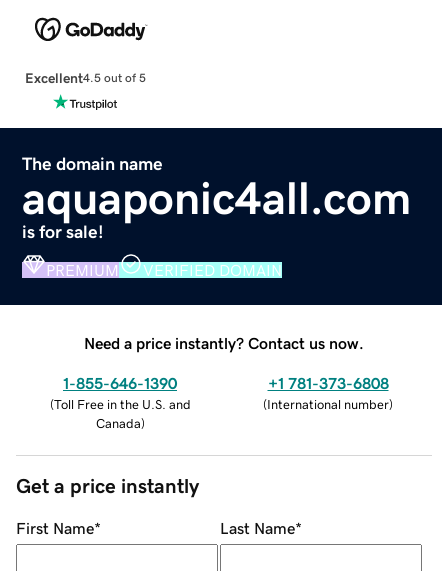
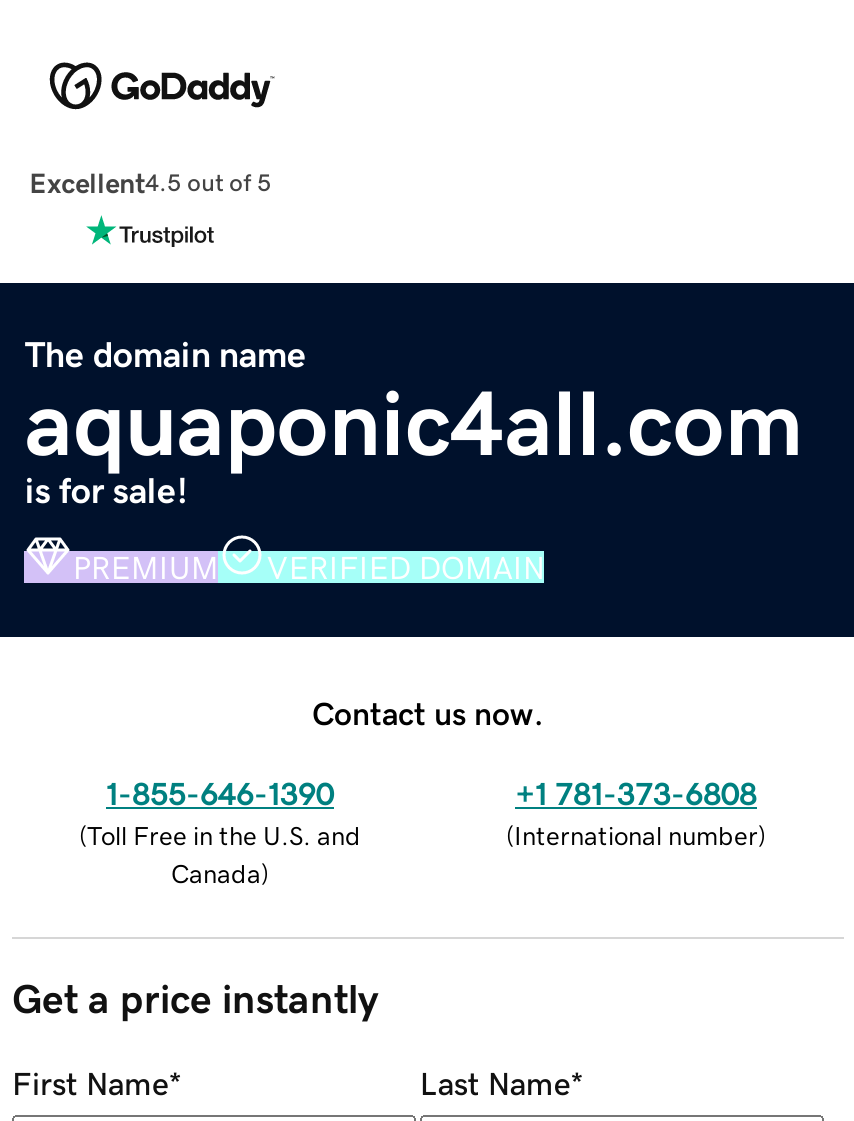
[84,335,364,351] Need a price instantly? Contact us now. -> [312,696,544,728] Contact us now.

